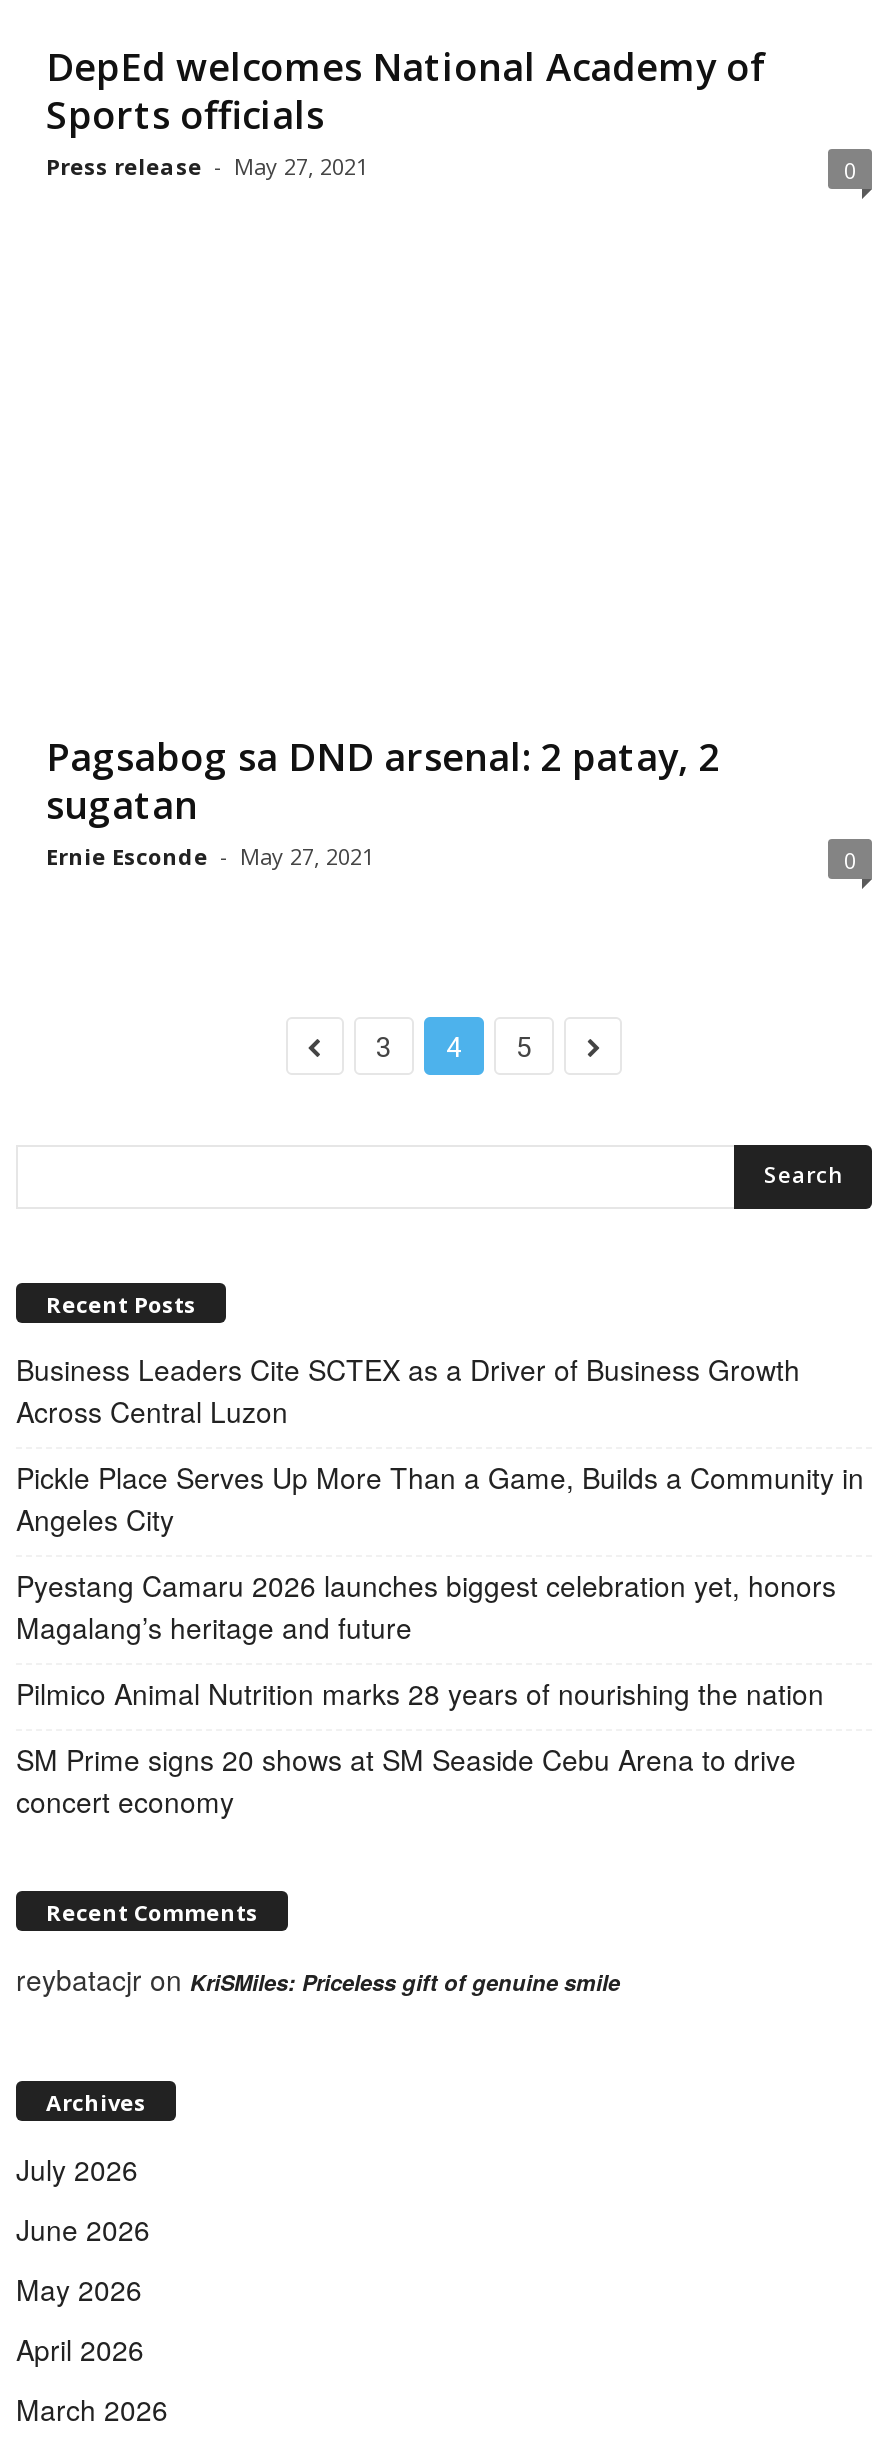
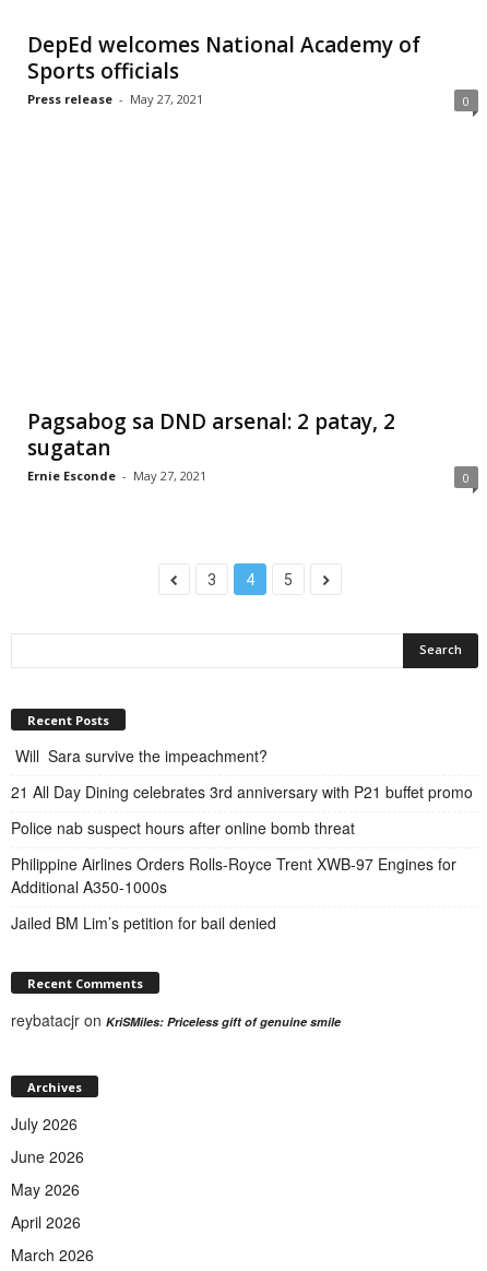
[16,1349,800,1431] Business Leaders Cite SCTEX as a Driver of Business Growth | Across Central Luzon -> [11,745,268,766] Will Sara survive the impeachment?
[16,1457,864,1539] Pickle Place Serves Up More Than a Game, Builds a Community in | Angeles City -> [11,781,473,802] 21 All Day Dining celebrates 3rd anniversary with P21 buffet promo
[16,1565,836,1647] Pyestang Camaru 2026 launches biggest celebration yet, honors | Magalang’s heritage and future -> [11,817,359,838] Police nab suspect hours after online bomb threat
[16,1673,824,1713] Pilmico Animal Nutrition marks 28 years of nourishing the nation -> [11,853,456,897] Philippine Airlines Orders Rolls-Royce Trent XWB-97 Engines for | Additional A350-1000s
[16,1739,796,1821] SM Prime signs 20 shows at SM Seaside Cebu Arena to drive | concert economy -> [11,912,281,933] Jailed BM Lim’s petition for bail denied

